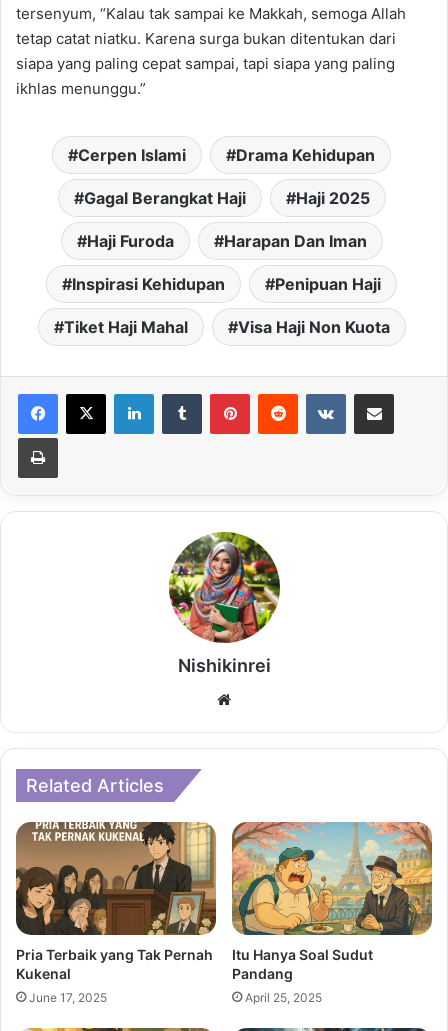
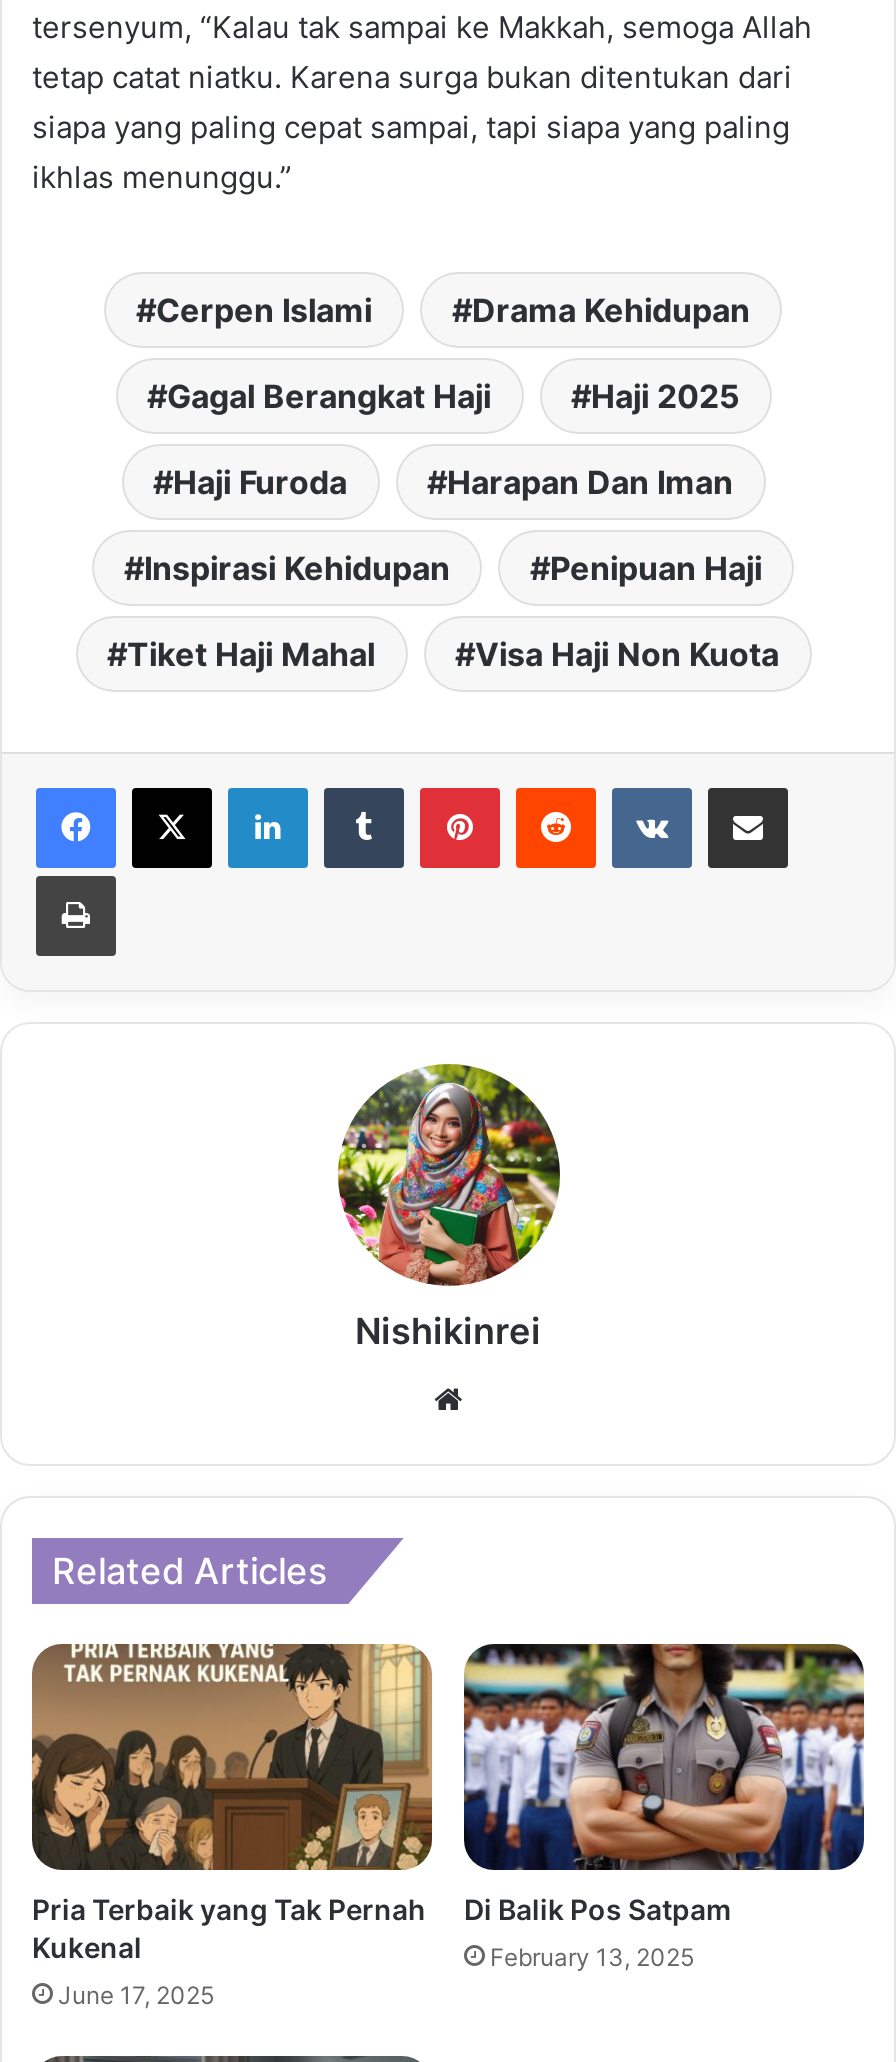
[231,821,433,982] [image] | Itu Hanya Soal Sudut | Pandang -> [462,1642,866,1925] [image] | Di Balik Pos Satpam
[245,990,322,1005] April 25, 2025 -> [490,1941,694,1971] February 13, 2025

